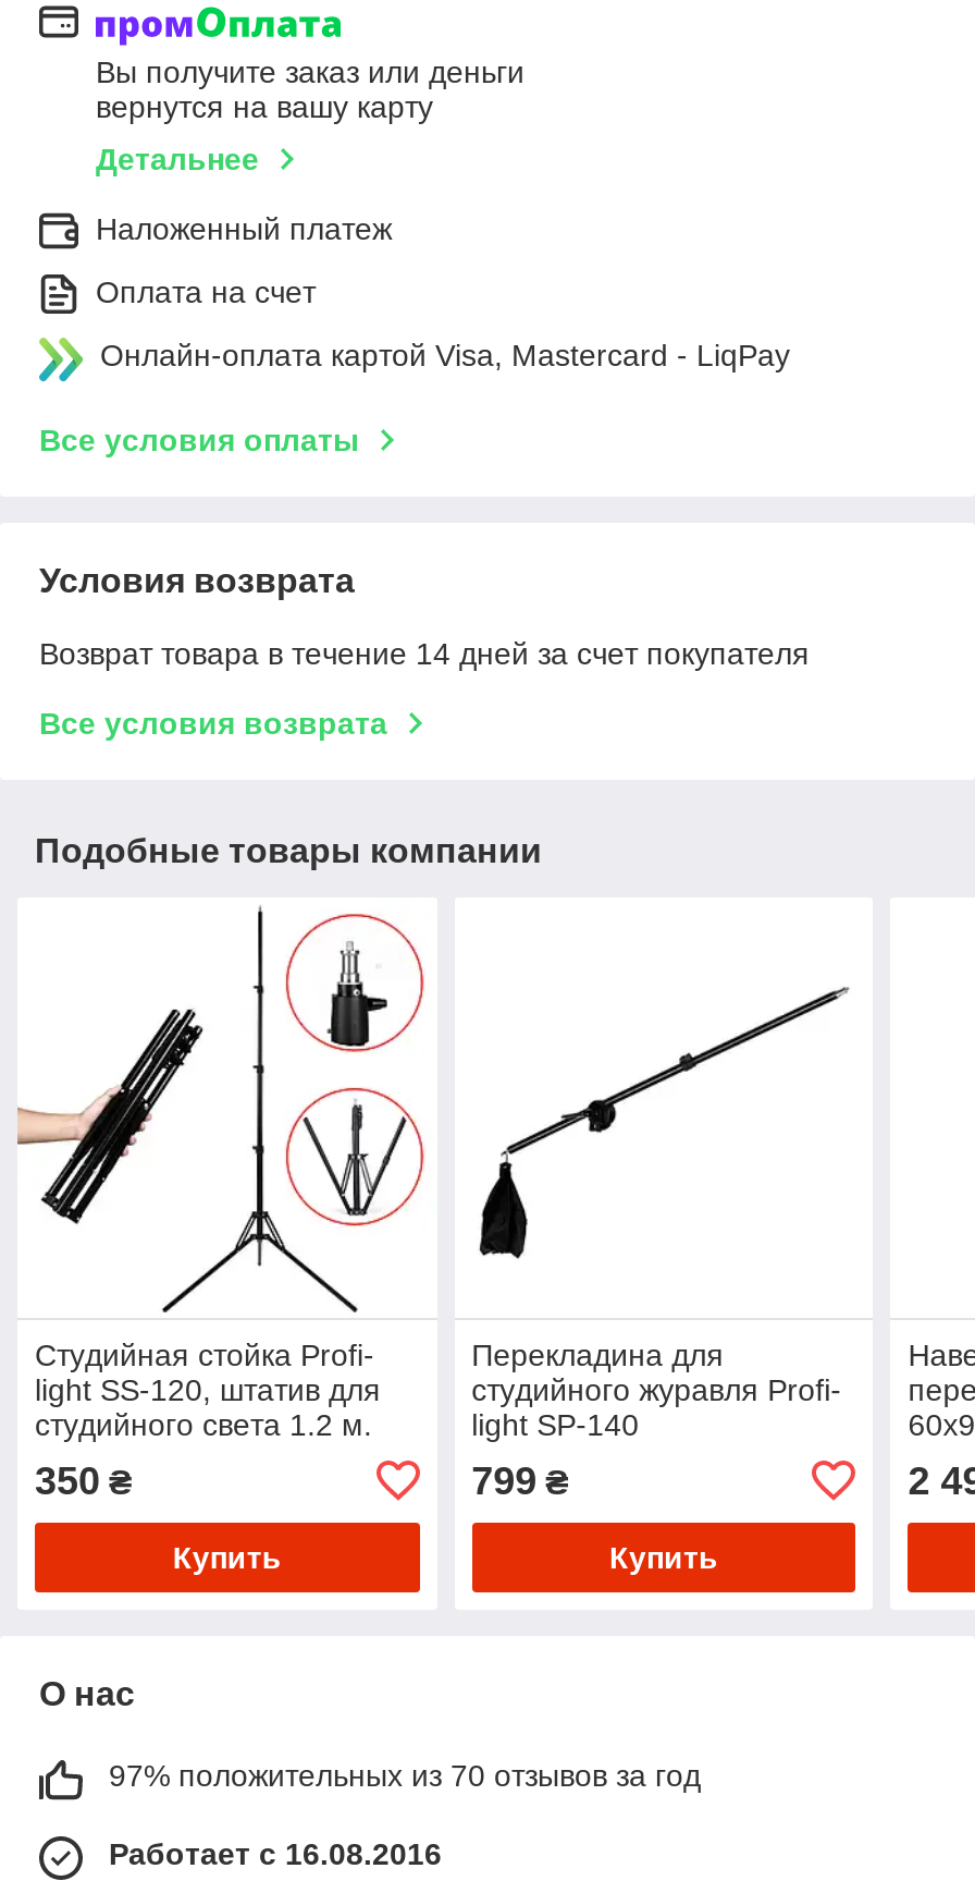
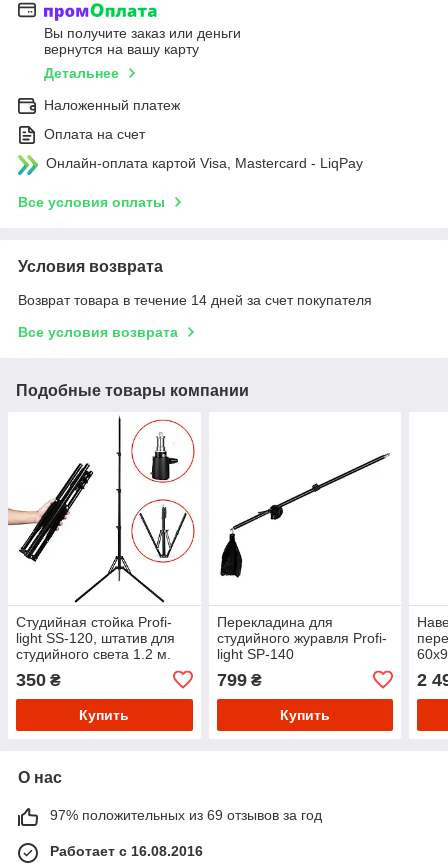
[109,1758,701,1792] 97% положительных из 70 отзывов за год -> [50,807,322,823] 97% положительных из 69 отзывов за год

